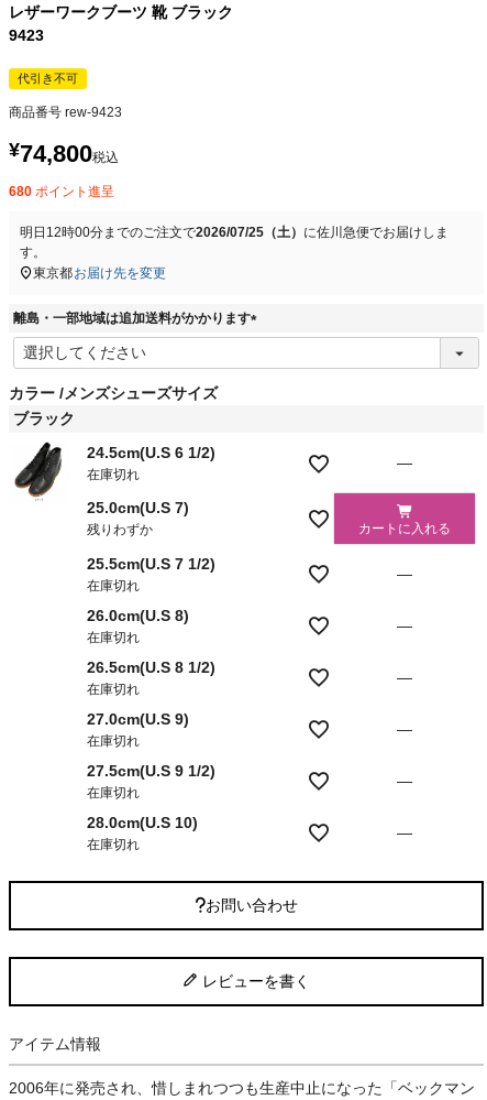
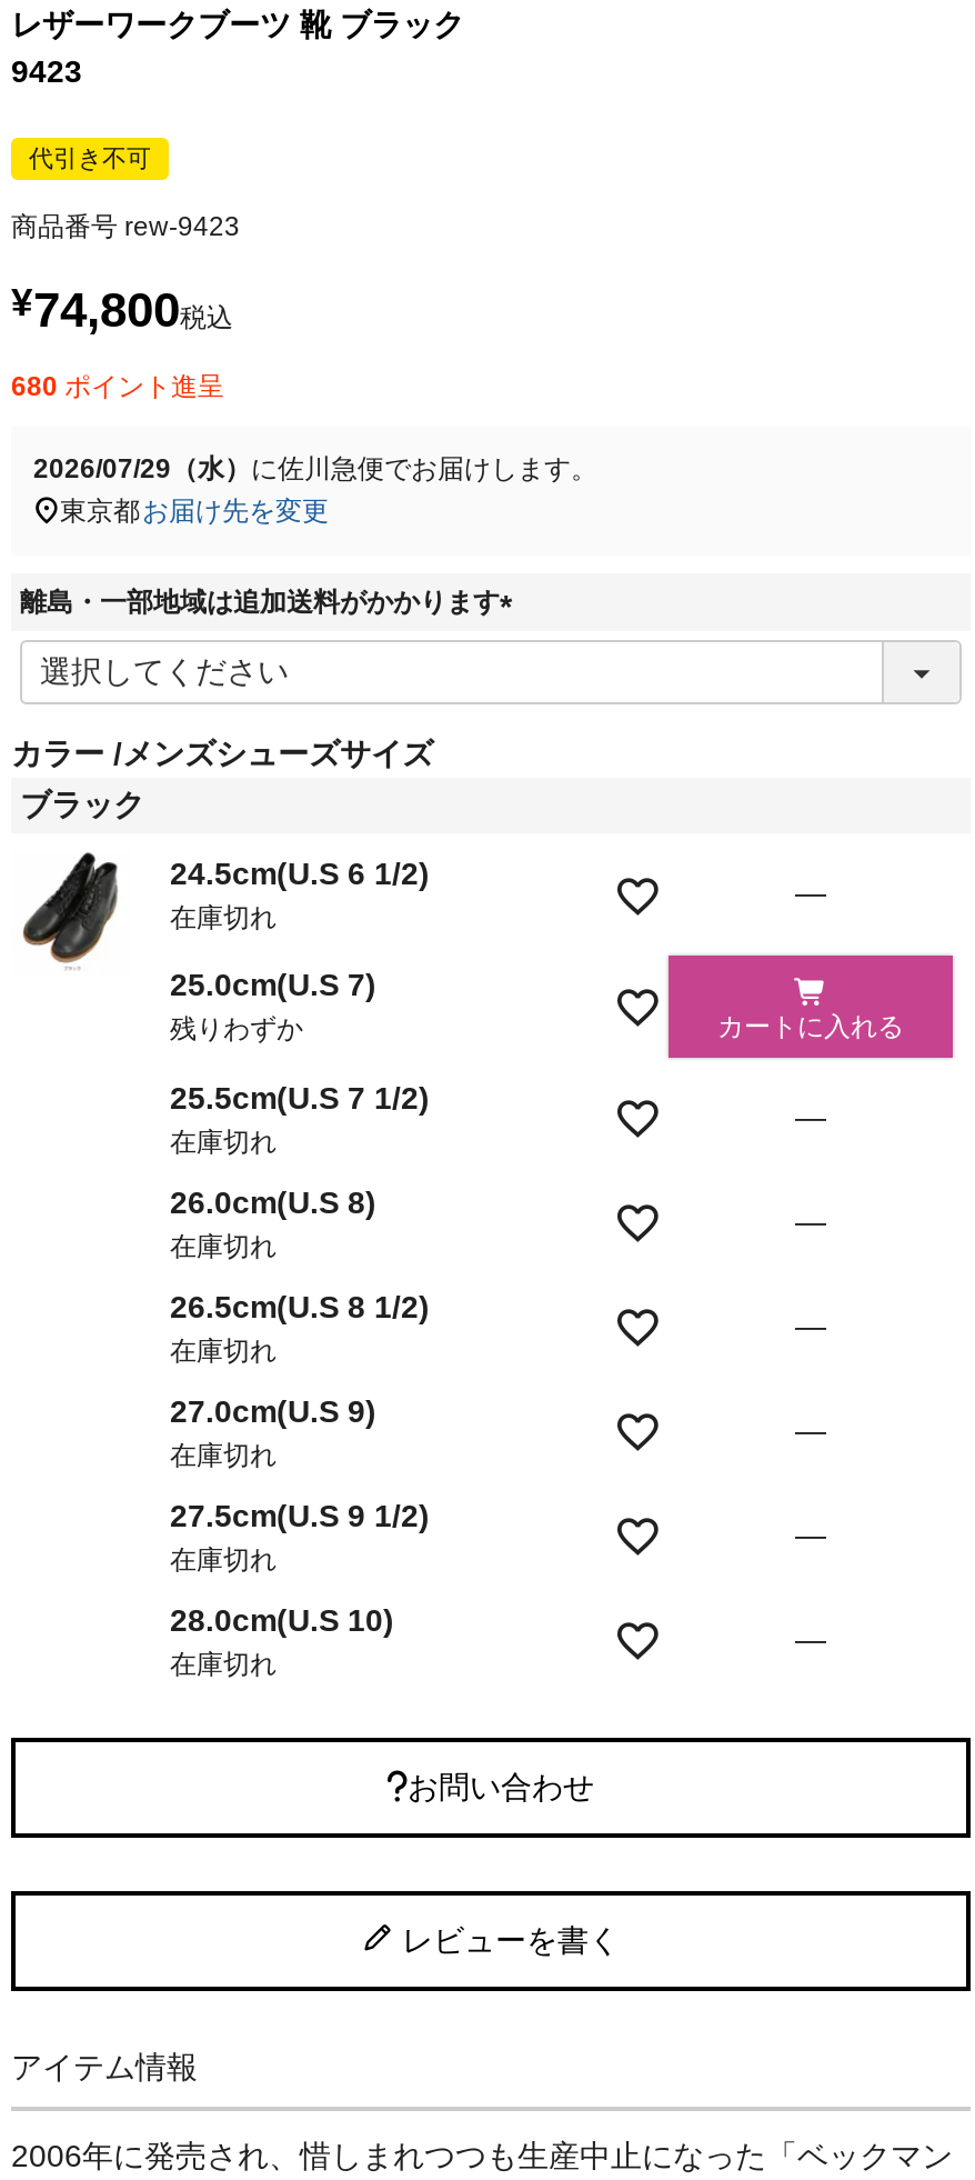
[20,225,449,260] 明日12時00分までのご注文で2026/07/25（土）に佐川急便でお届けしま | す。 -> [33,454,597,485] 2026/07/29（水）に佐川急便でお届けします。

